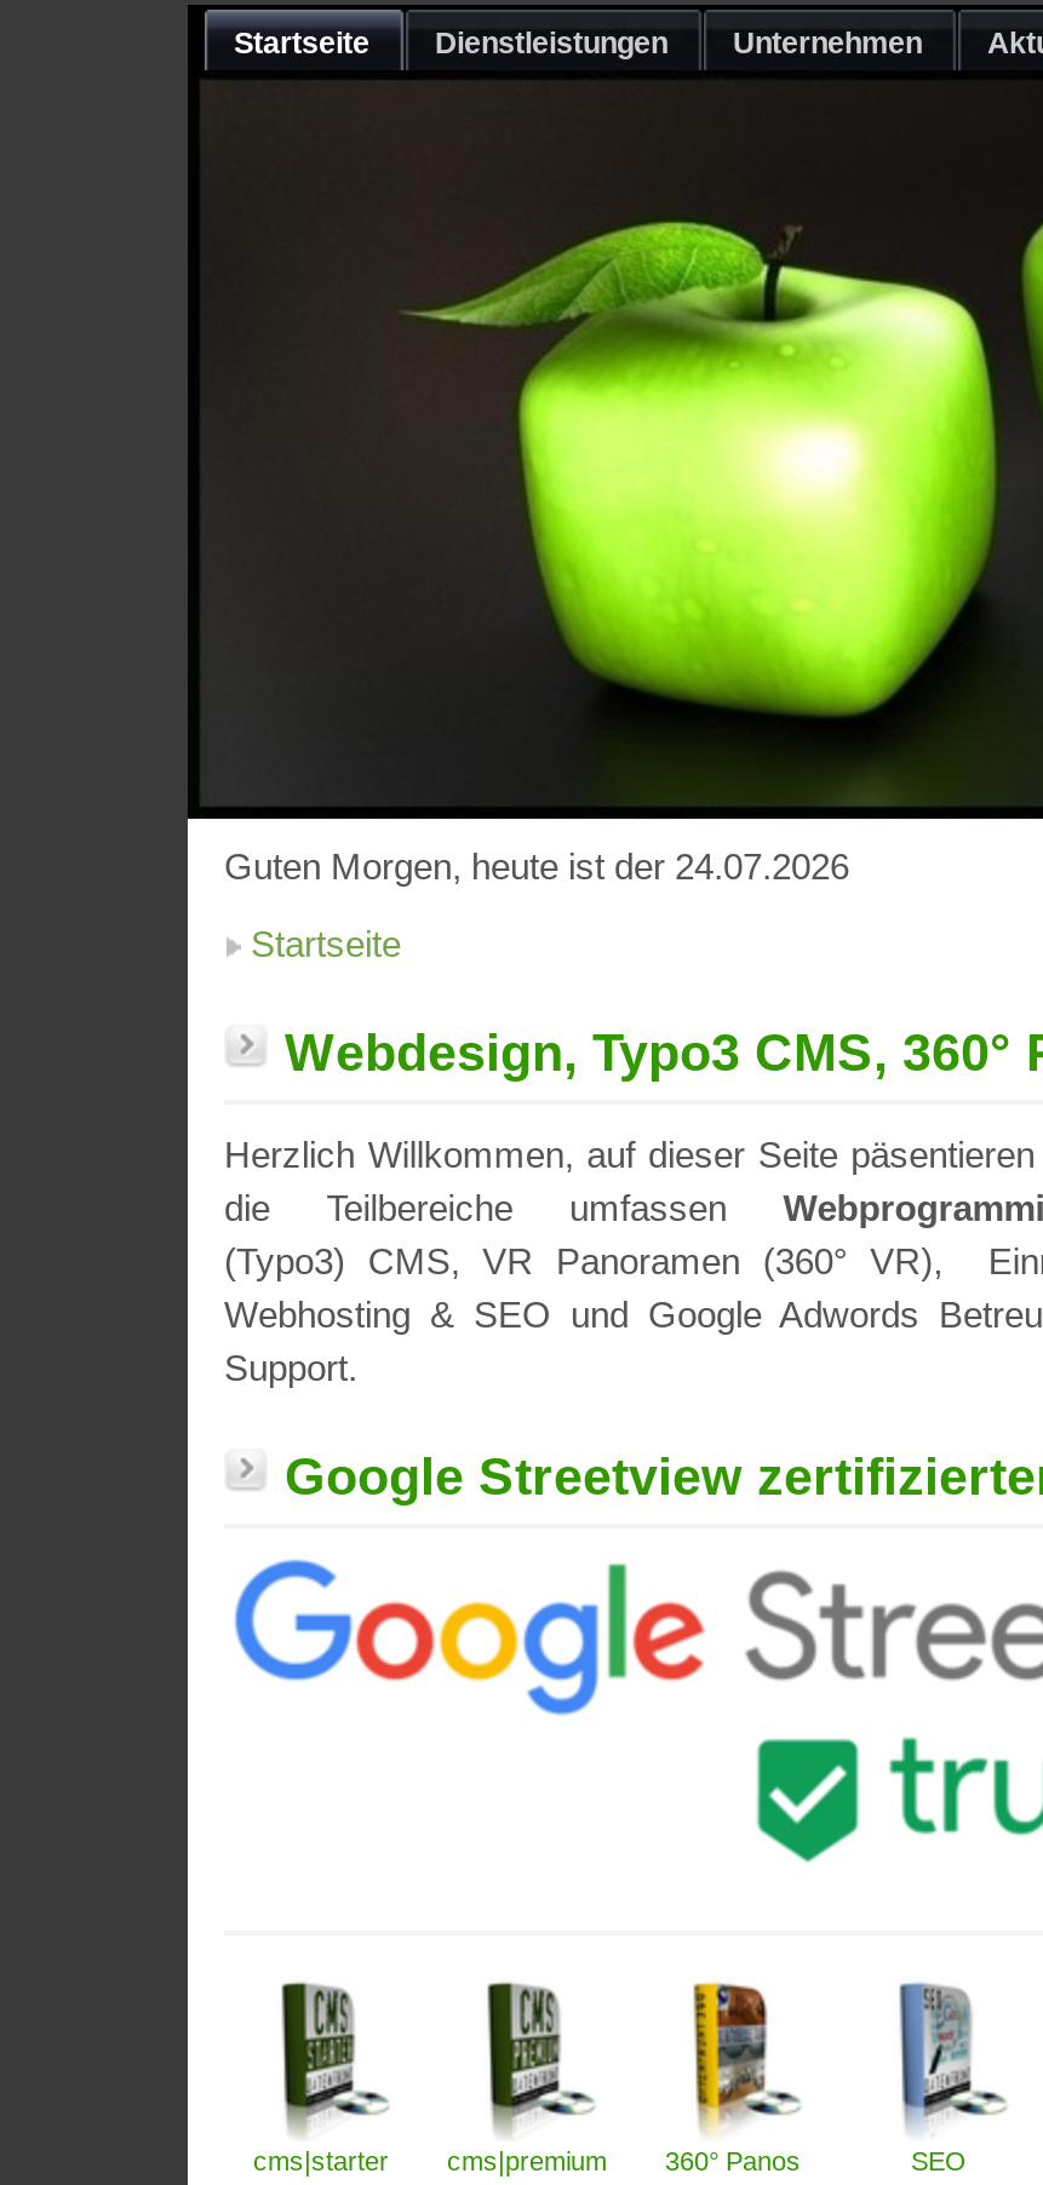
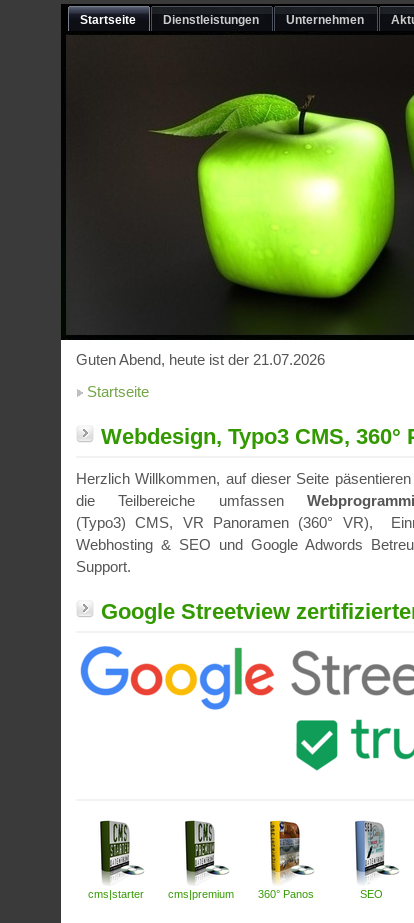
[224,845,849,887] Guten Morgen, heute ist der 24.07.2026 -> [76,351,325,368] Guten Abend, heute ist der 21.07.2026

